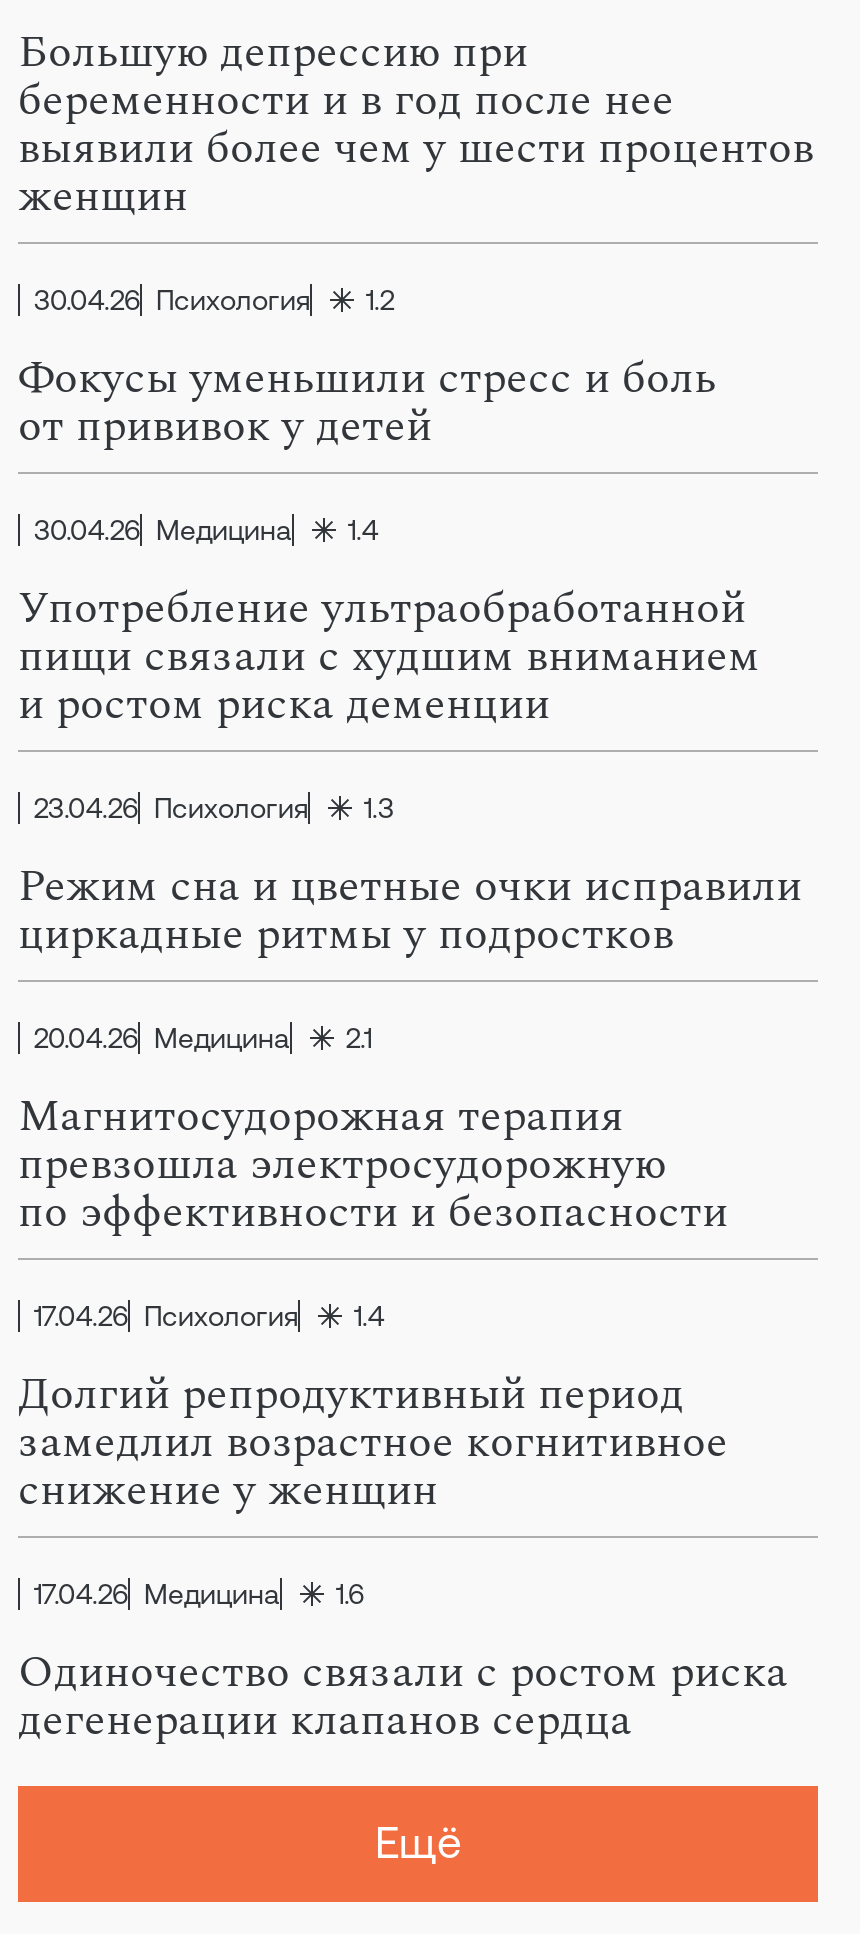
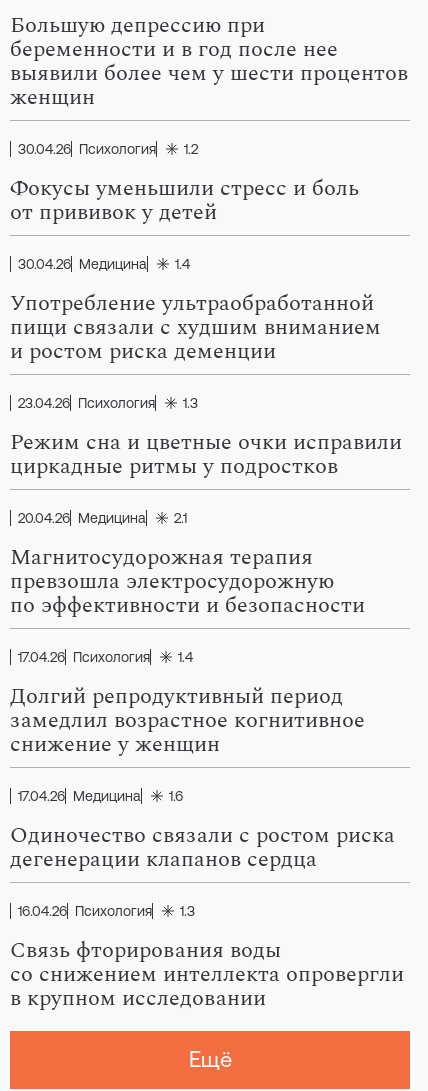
none -> [10,902,404,1015] 16.04.26 Психология | 1.3 | Связь фторирования воды | со снижением интеллекта опровергли | в крупном исследовании

